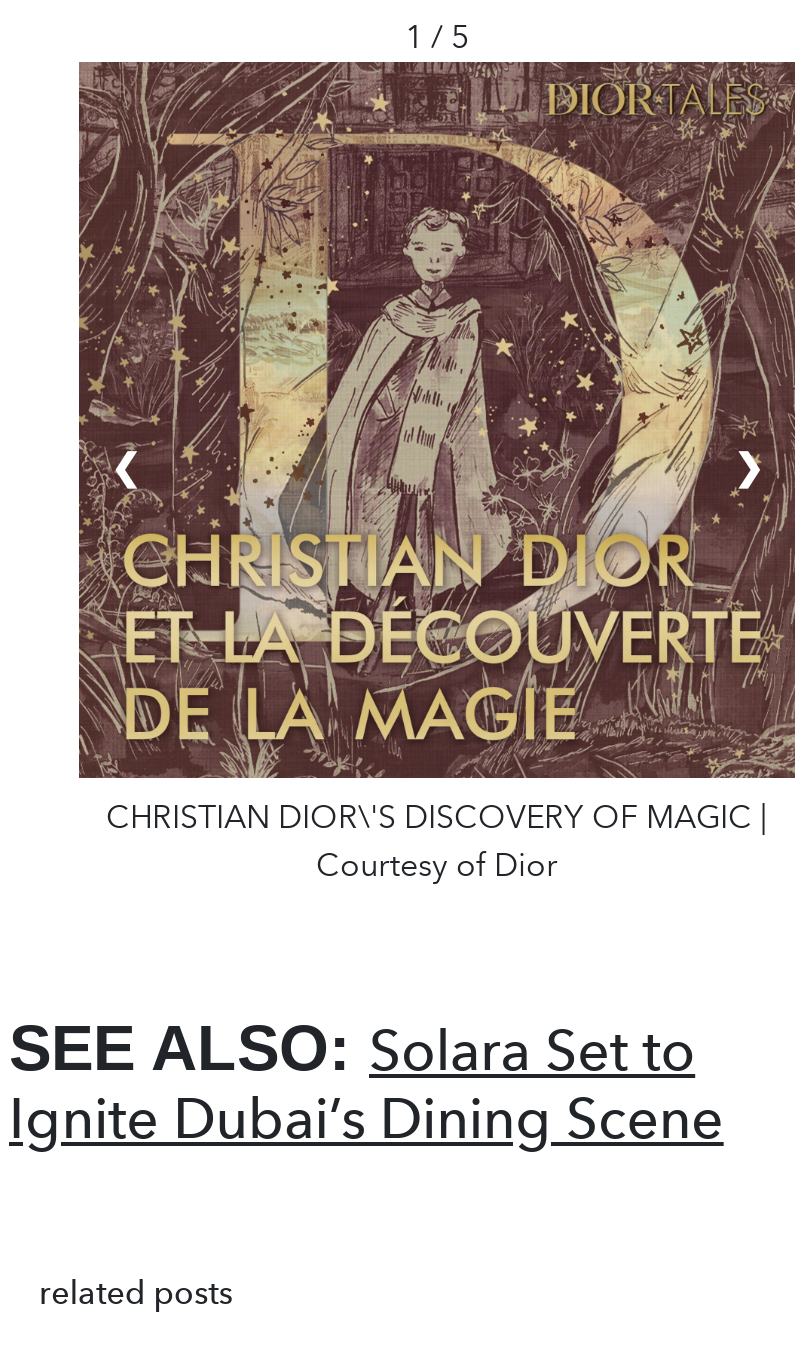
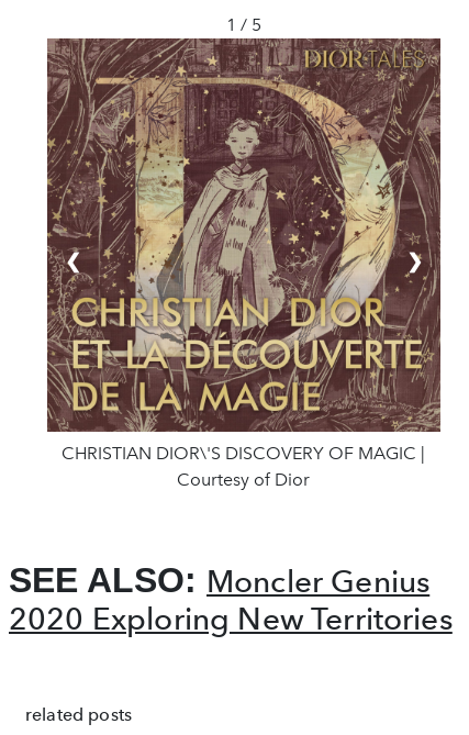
[9,1011,724,1151] SEE ALSO: Solara Set to | Ignite Dubai’s Dining Scene -> [9,560,452,637] SEE ALSO: Moncler Genius | 2020 Exploring New Territories

